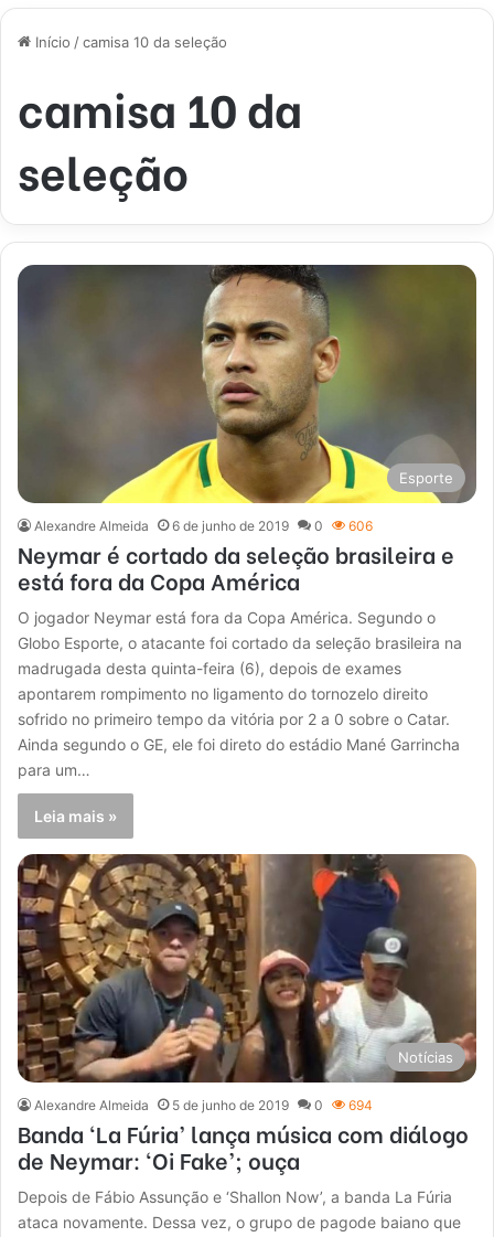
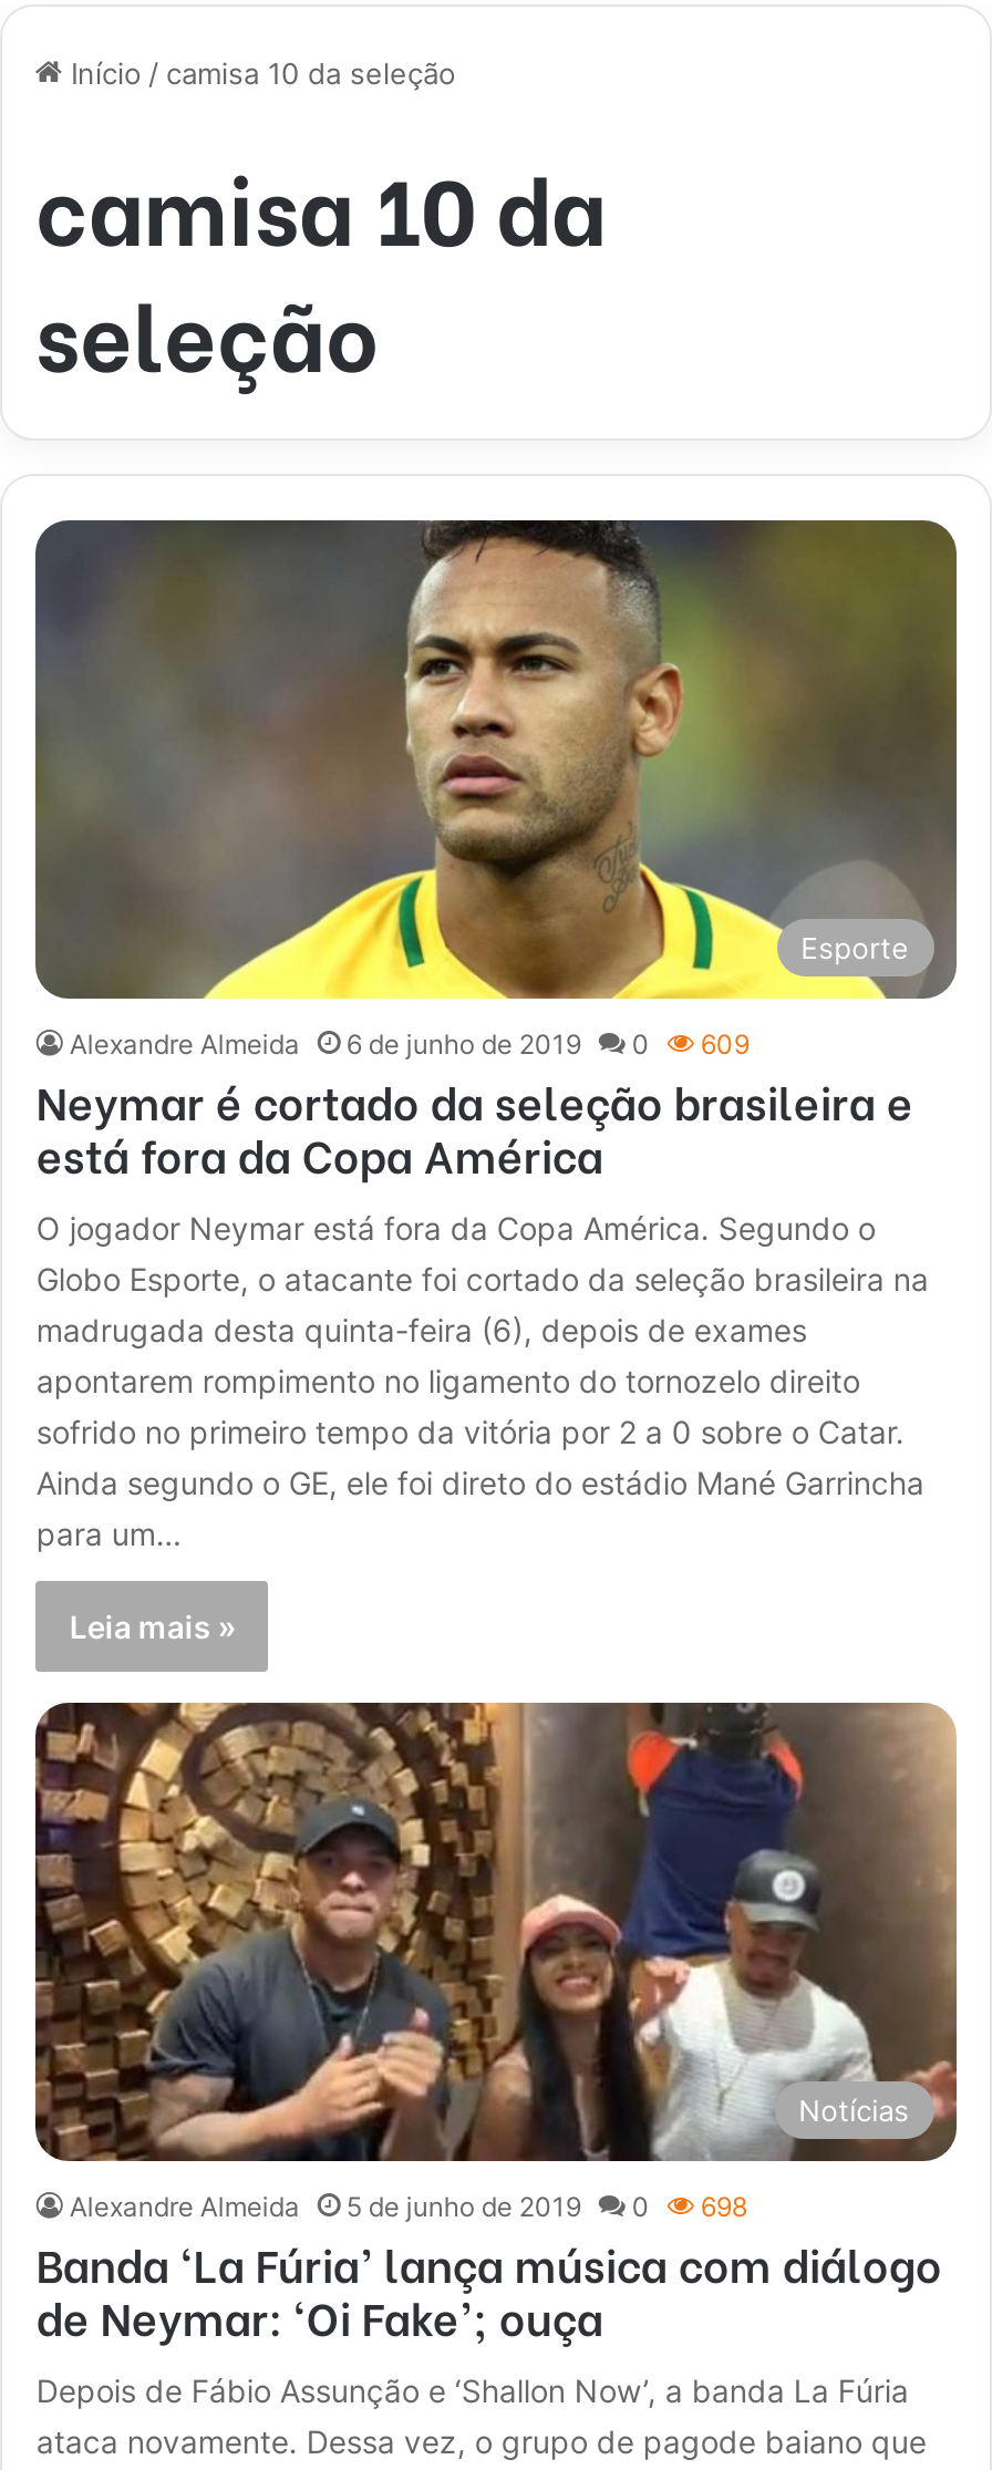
[35,517,373,534] Alexandre Almeida 6 de junho de 2019 0 606 -> [69,1027,749,1060] Alexandre Almeida 6 de junho de 2019 0 609
[35,1097,373,1114] Alexandre Almeida 5 de junho de 2019 0 694 -> [69,2191,747,2224] Alexandre Almeida 5 de junho de 2019 0 698

